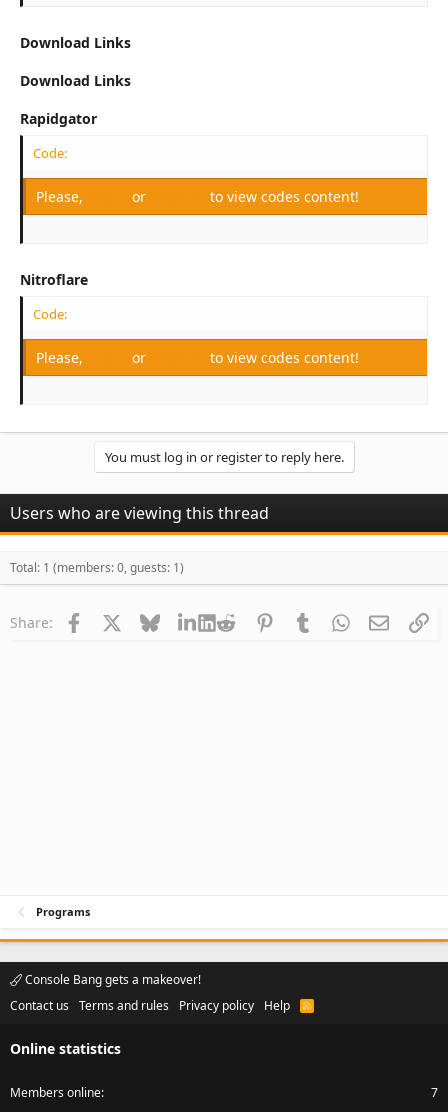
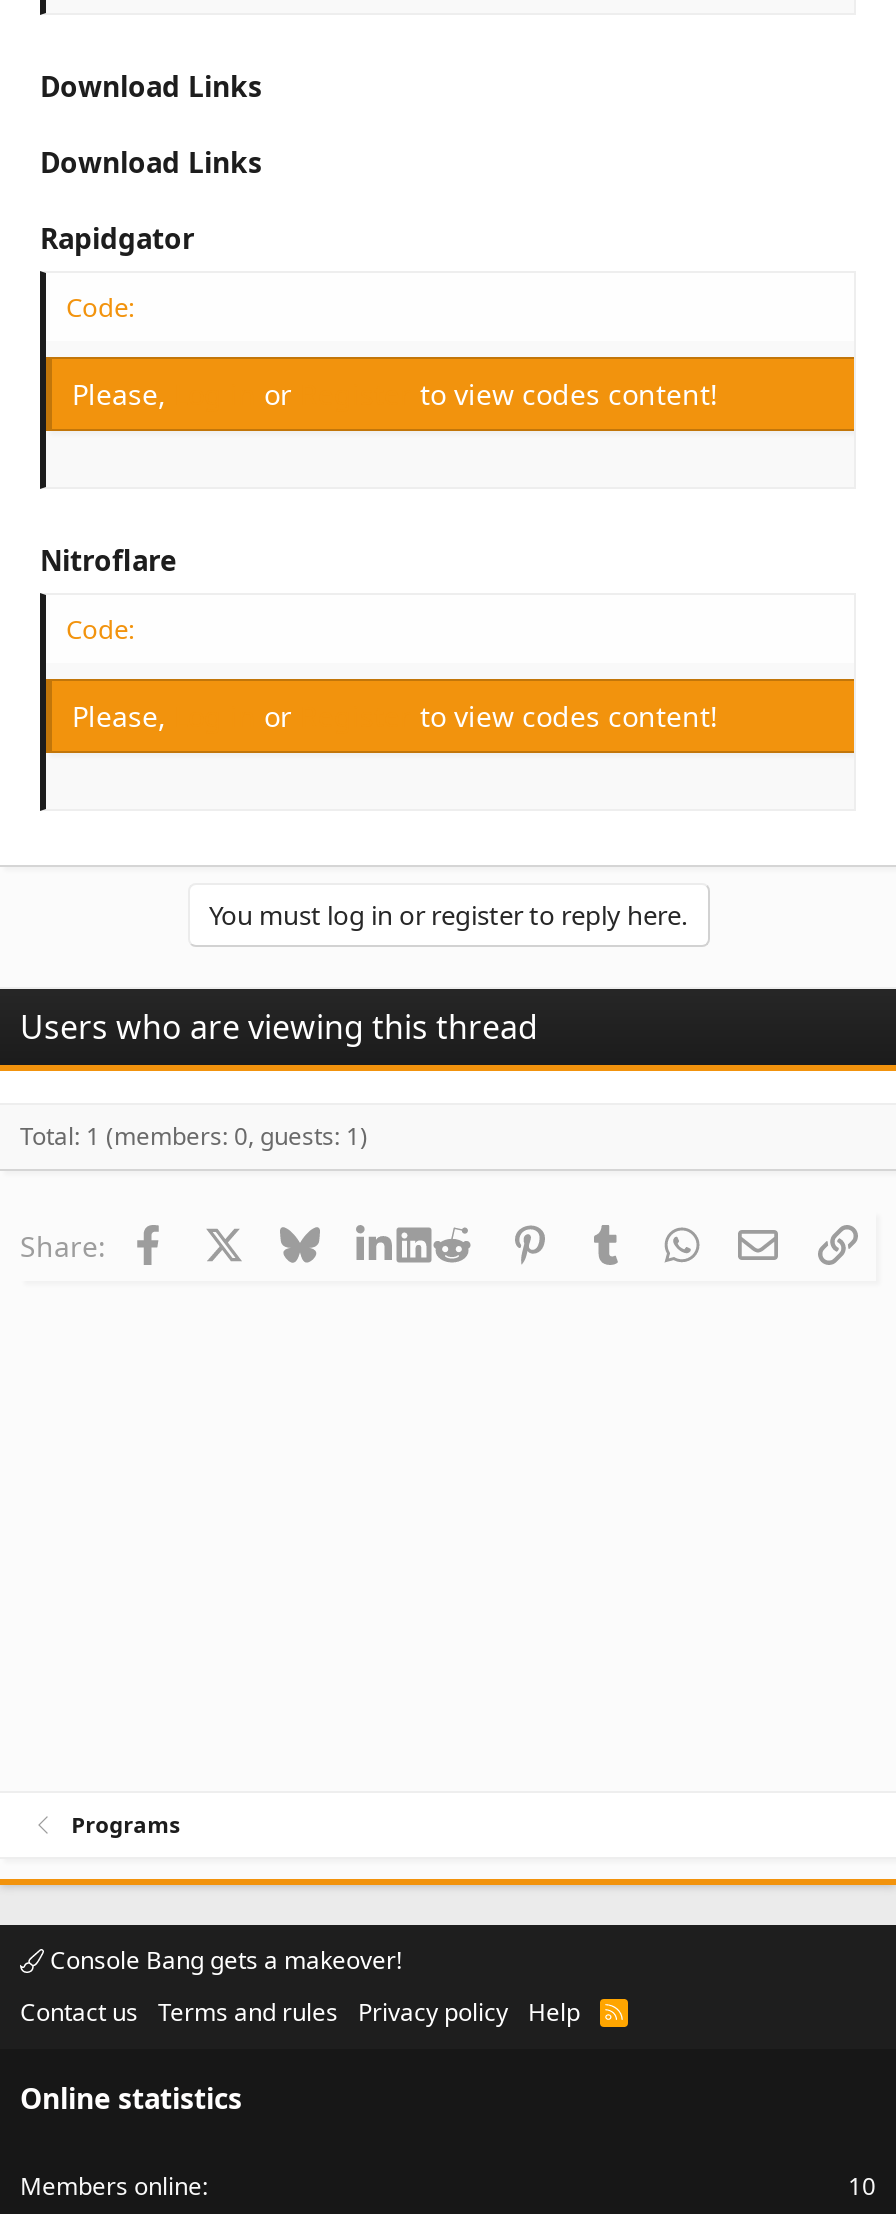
[431,1084,438,1101] 7 -> [848,2170,876,2204] 10

